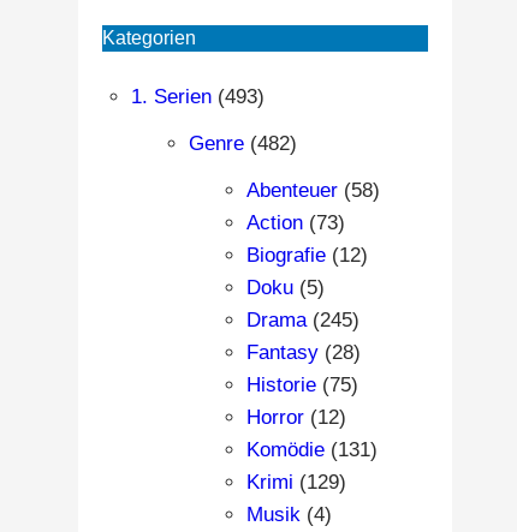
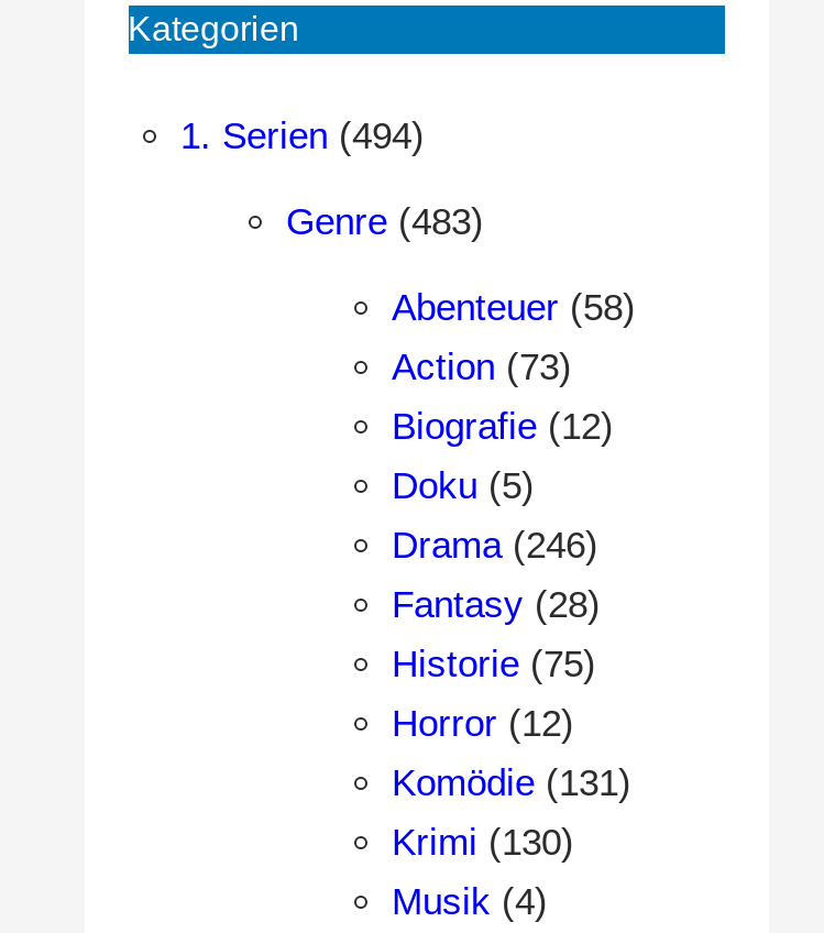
[130,85,264,108] 1. Serien (493) -> [180,116,425,158] 1. Serien (494)
[188,132,296,155] Genre (482) -> [286,202,484,243] Genre (483)
[246,309,359,332] Drama (245) -> [392,525,598,567] Drama (246)
[246,471,346,494] Krimi (129) -> [392,822,574,864] Krimi (130)

